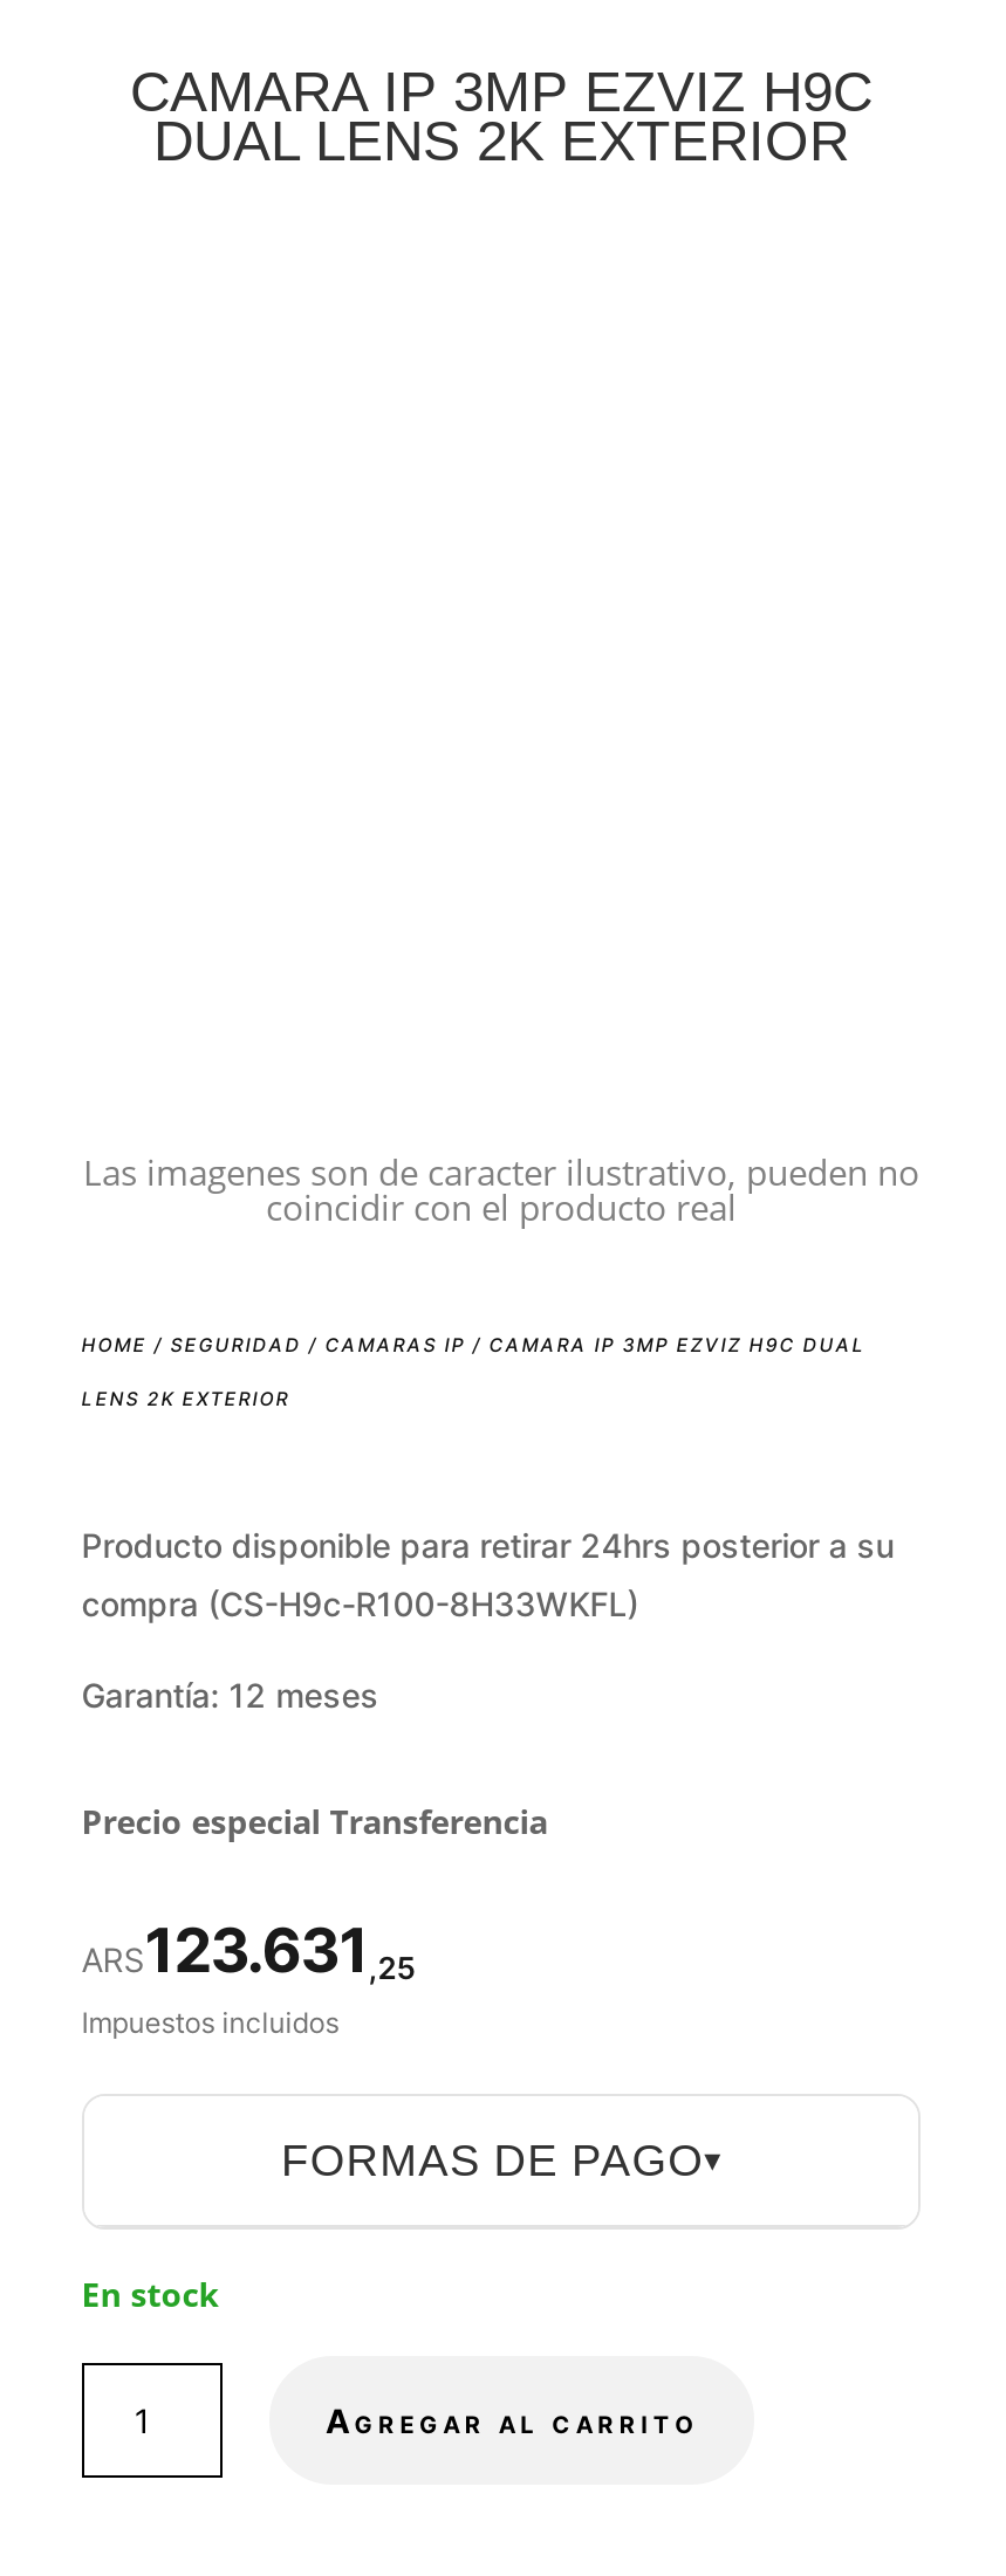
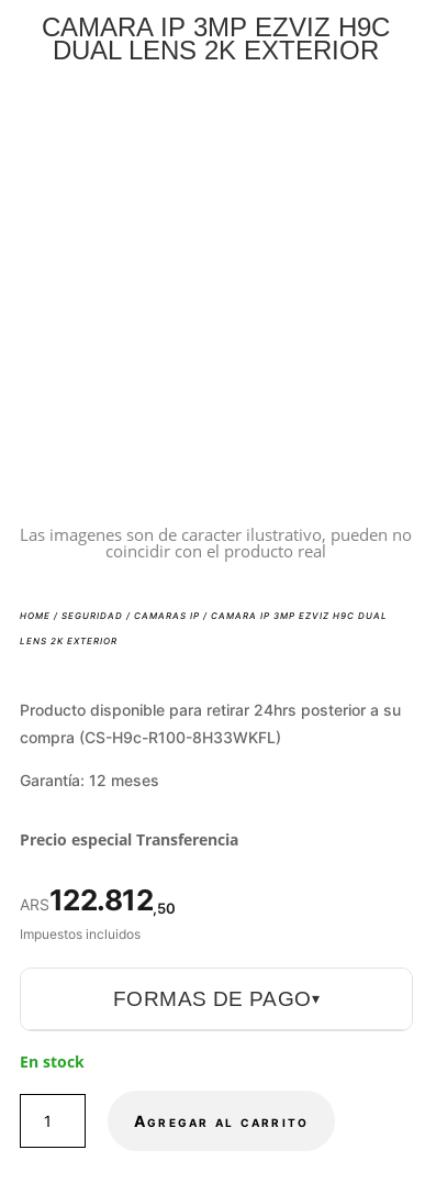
[82,1913,415,1985] ARS123.631,25 -> [20,882,176,916] ARS122.812,50

